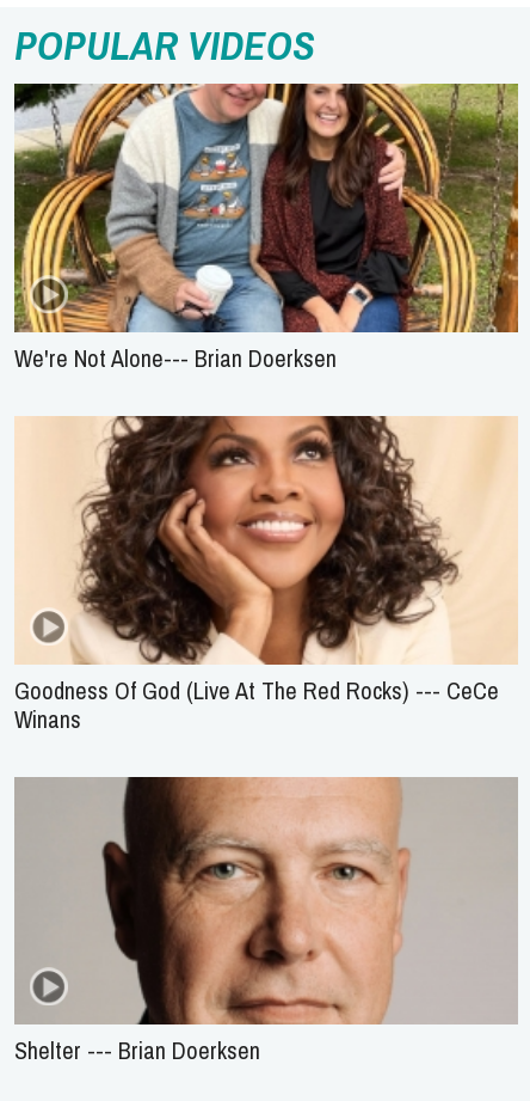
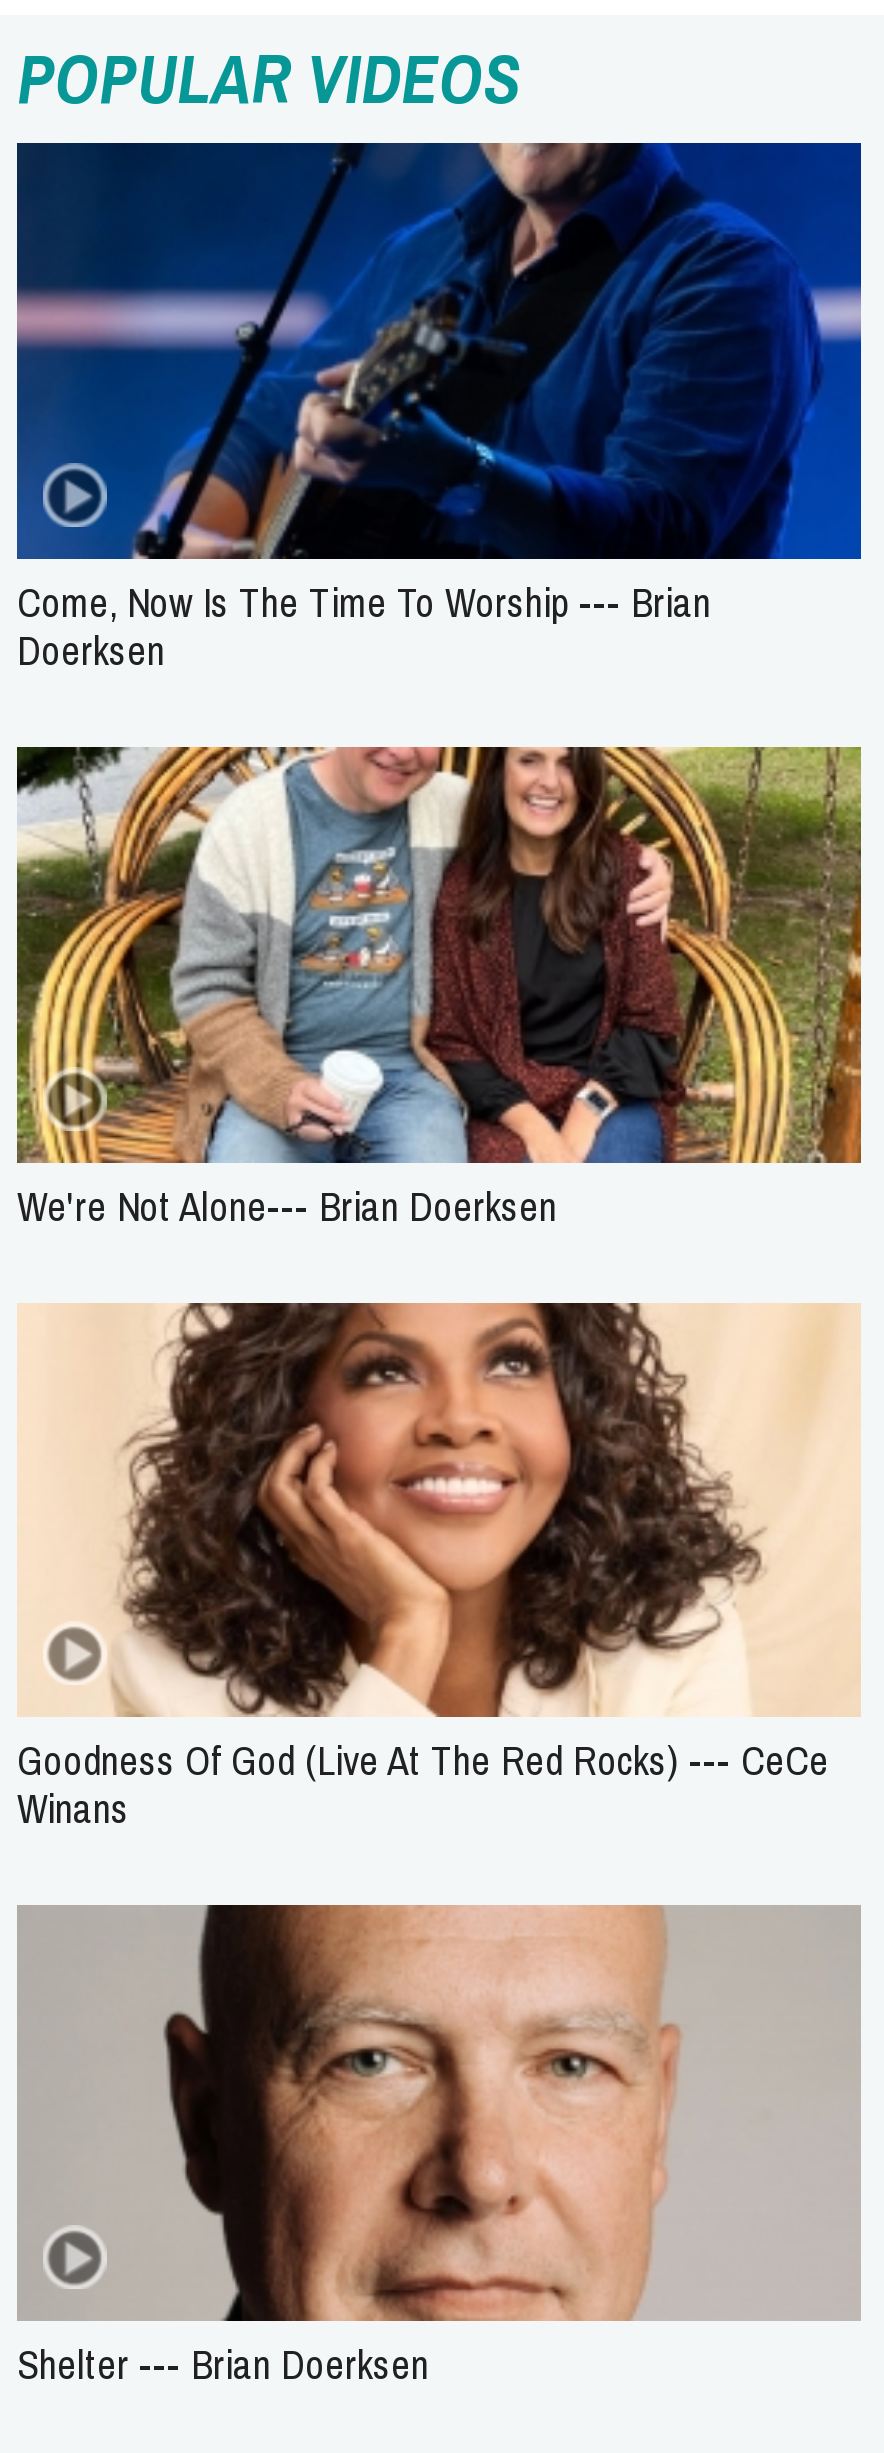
none -> [15,141,863,676] [image] | Come, Now Is The Time To Worship --- Brian | Doerksen

